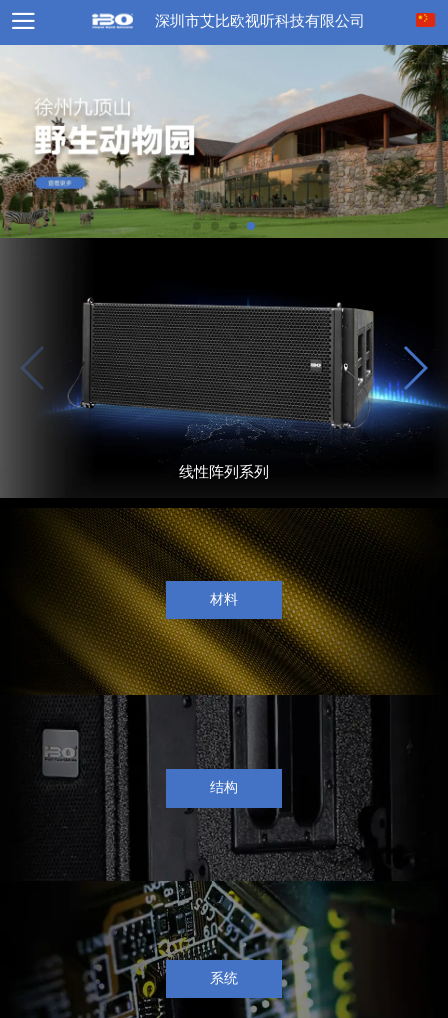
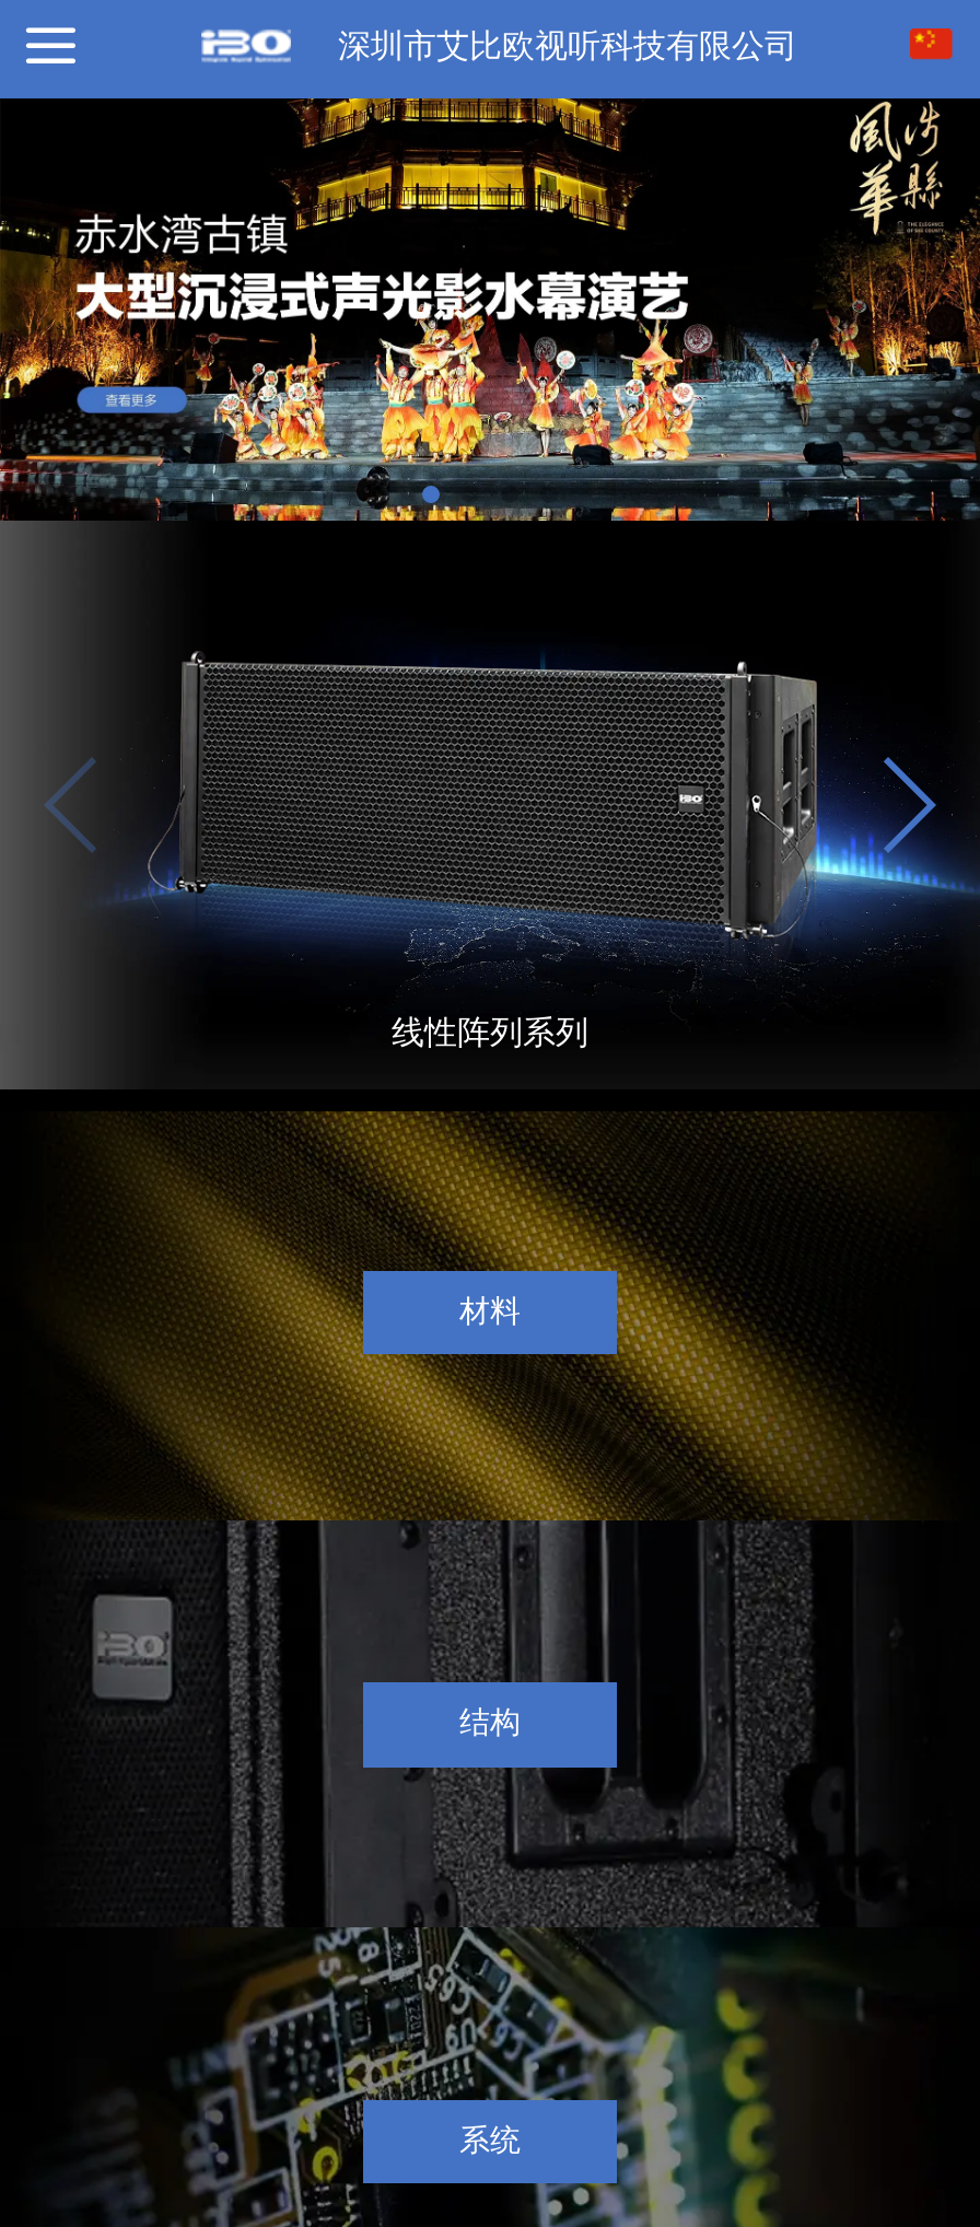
[3,44,445,239] [image] -> [7,96,973,523] [image]

